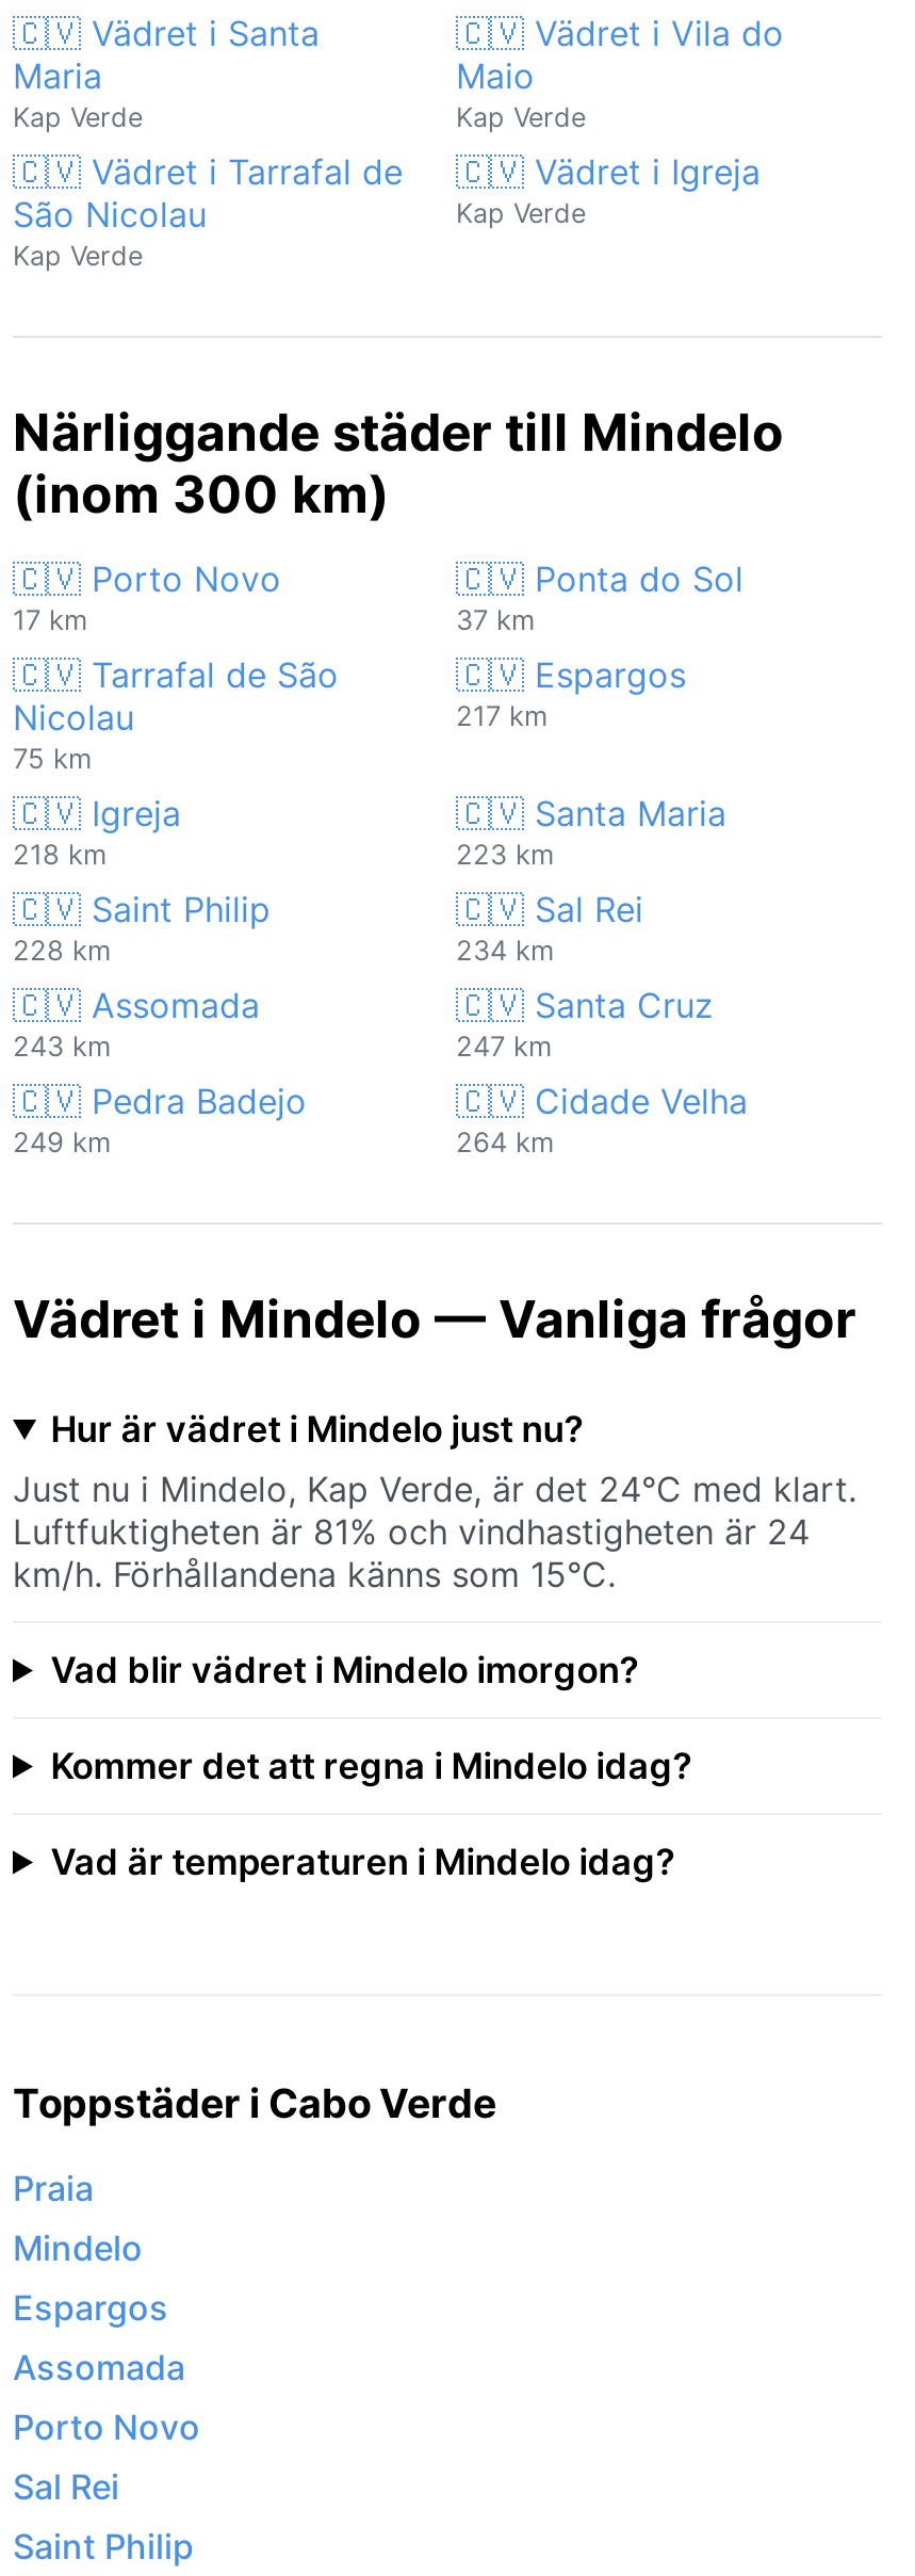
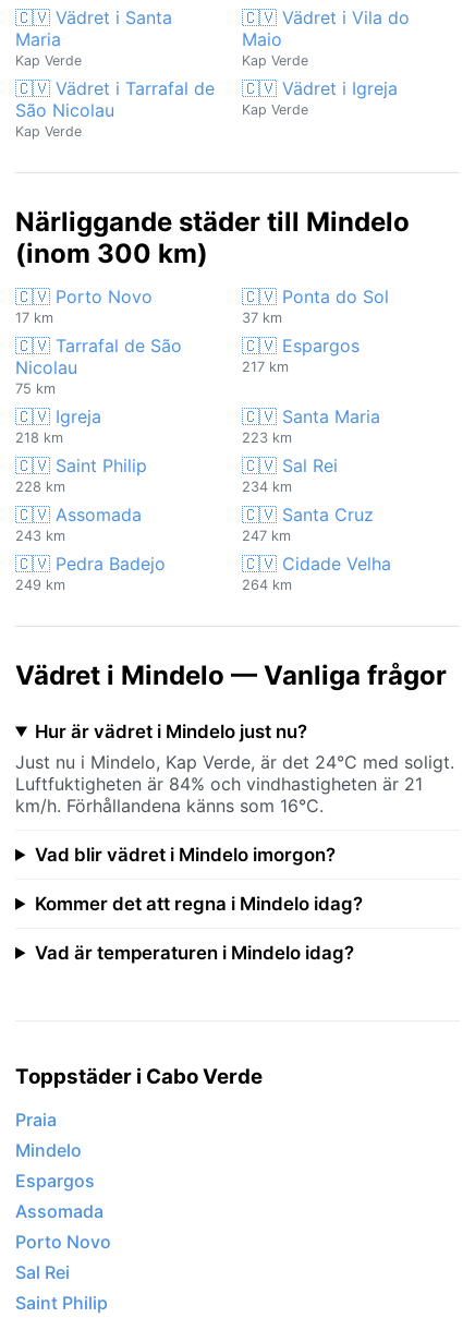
[13,1467,856,1510] Just nu i Mindelo, Kap Verde, är det 24°C med klart. -> [15,751,454,773] Just nu i Mindelo, Kap Verde, är det 24°C med soligt.
[13,1510,810,1552] Luftfuktigheten är 81% och vindhastigheten är 24 -> [15,773,423,795] Luftfuktigheten är 84% och vindhastigheten är 21
[13,1552,616,1595] km/h. Förhållandena känns som 15°C. -> [15,795,324,816] km/h. Förhållandena känns som 16°C.

